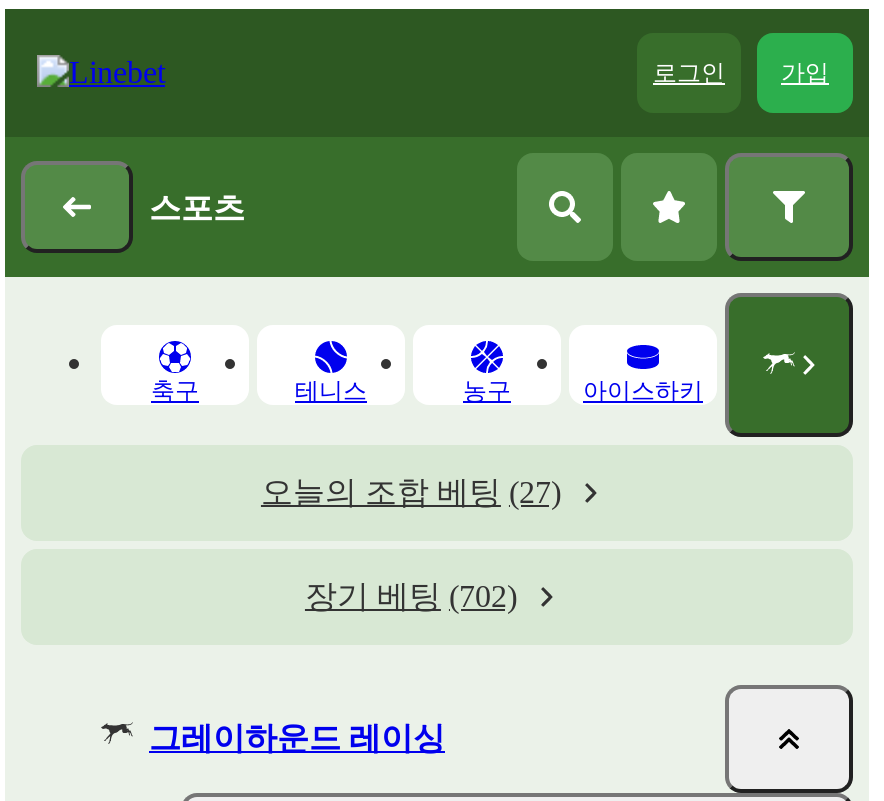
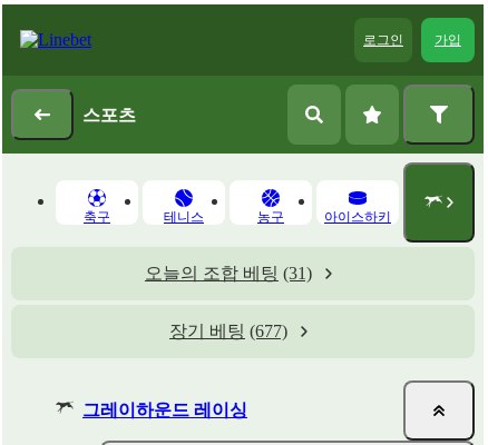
[261,475,561,509] 오늘의 조합 베팅 (27) -> [145,264,312,283] 오늘의 조합 베팅 (31)
[305,579,517,613] 장기 베팅 (702) -> [169,322,287,340] 장기 베팅 (677)

